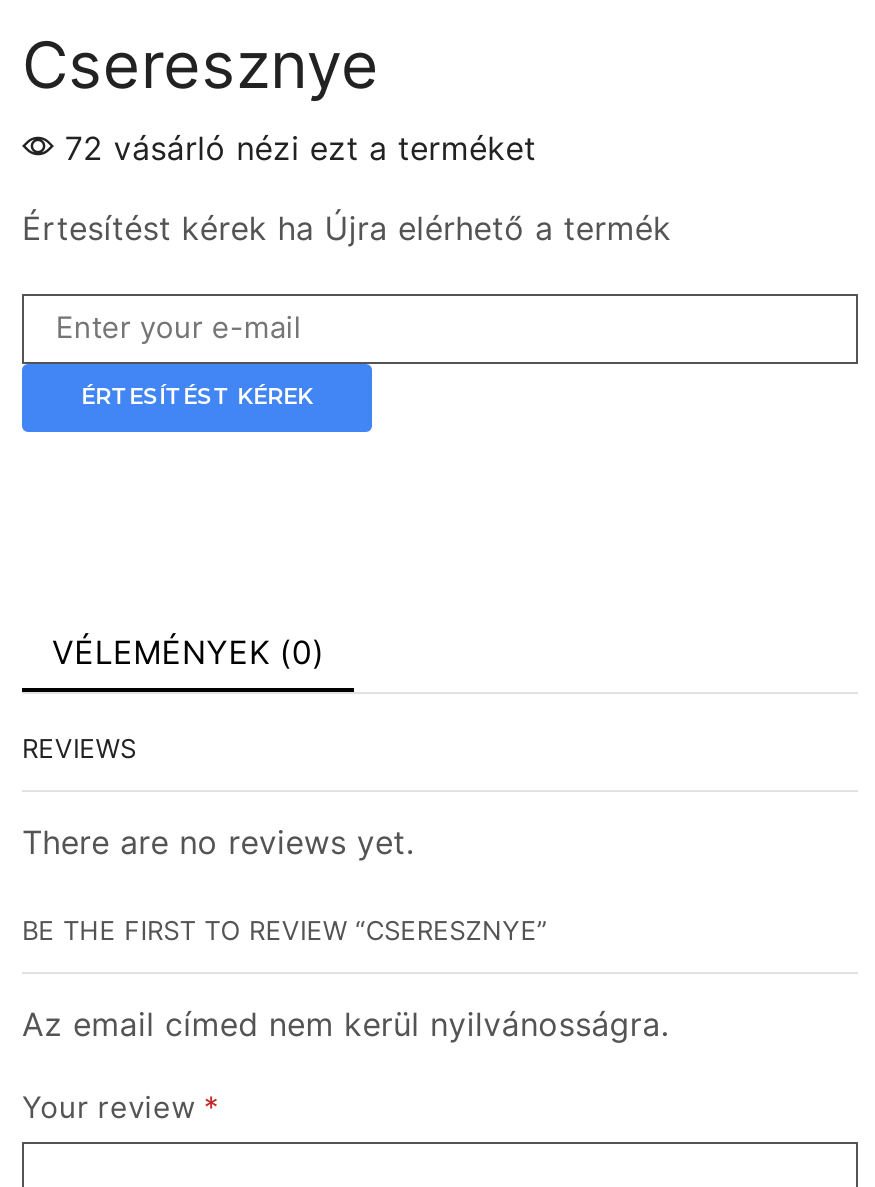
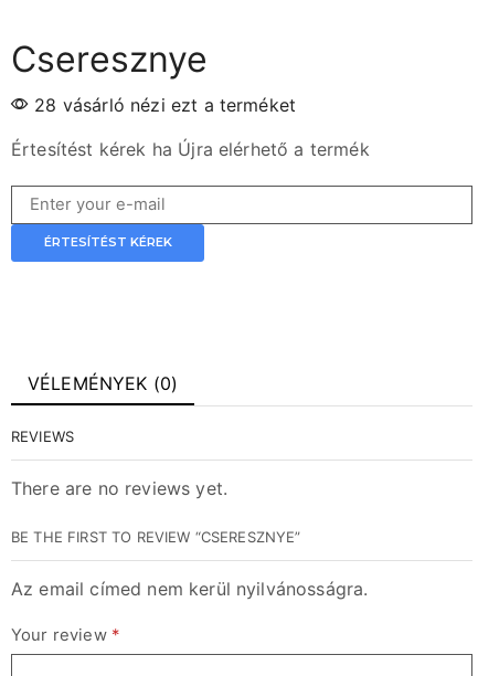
[54,129,536,169] 72 vásárló nézi ezt a terméket -> [29,94,296,116] 28 vásárló nézi ezt a terméket

